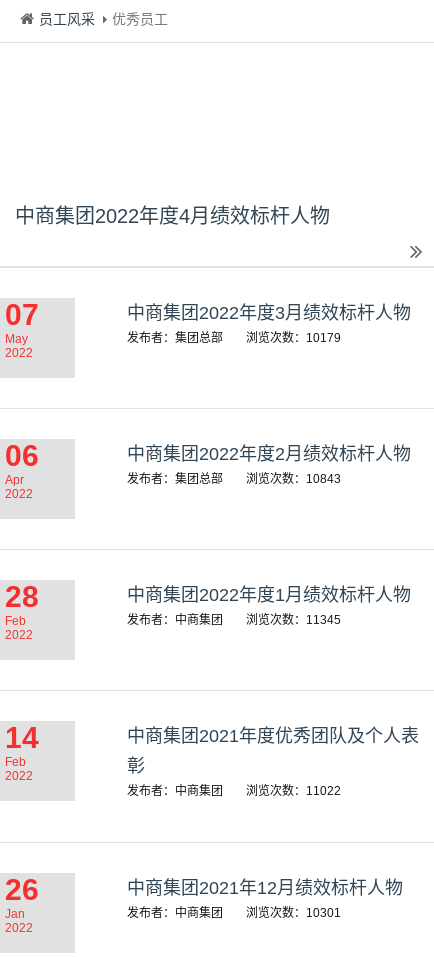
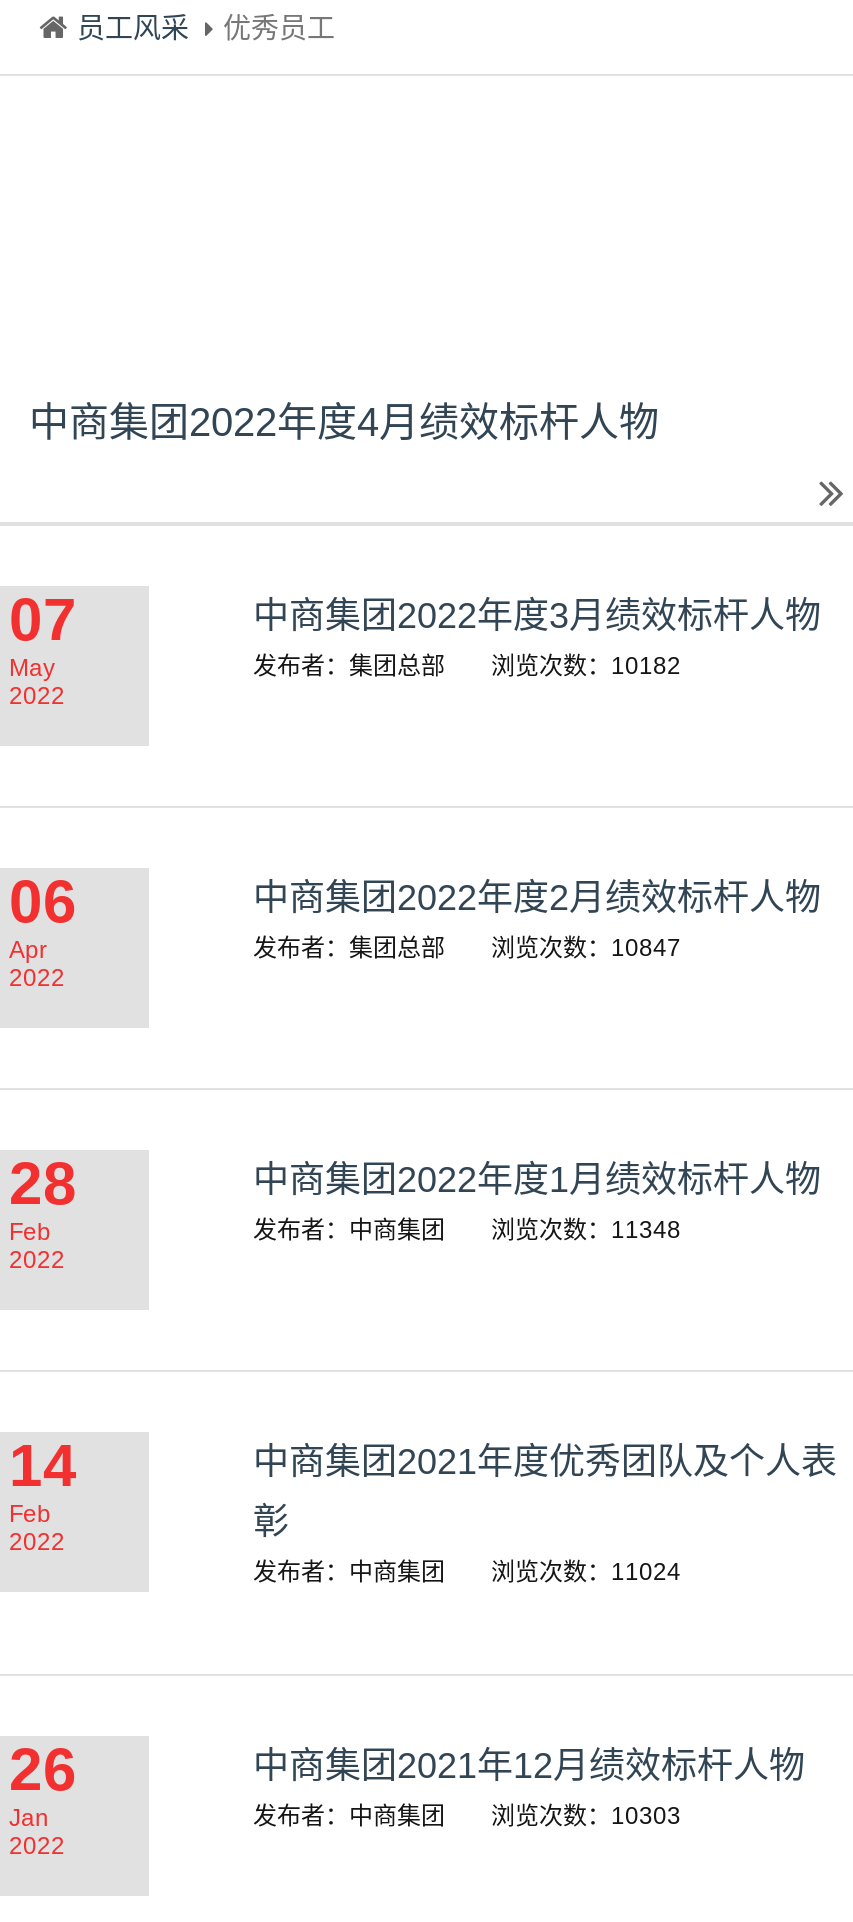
[127,331,341,345] 发布者：集团总部 浏览次数：10179 -> [253,653,681,681] 发布者：集团总部 浏览次数：10182
[127,472,341,486] 发布者：集团总部 浏览次数：10843 -> [253,935,681,963] 发布者：集团总部 浏览次数：10847
[127,613,341,627] 发布者：中商集团 浏览次数：11345 -> [253,1217,681,1245] 发布者：中商集团 浏览次数：11348
[127,784,341,798] 发布者：中商集团 浏览次数：11022 -> [253,1559,681,1587] 发布者：中商集团 浏览次数：11024
[127,906,341,920] 发布者：中商集团 浏览次数：10301 -> [253,1803,681,1831] 发布者：中商集团 浏览次数：10303

